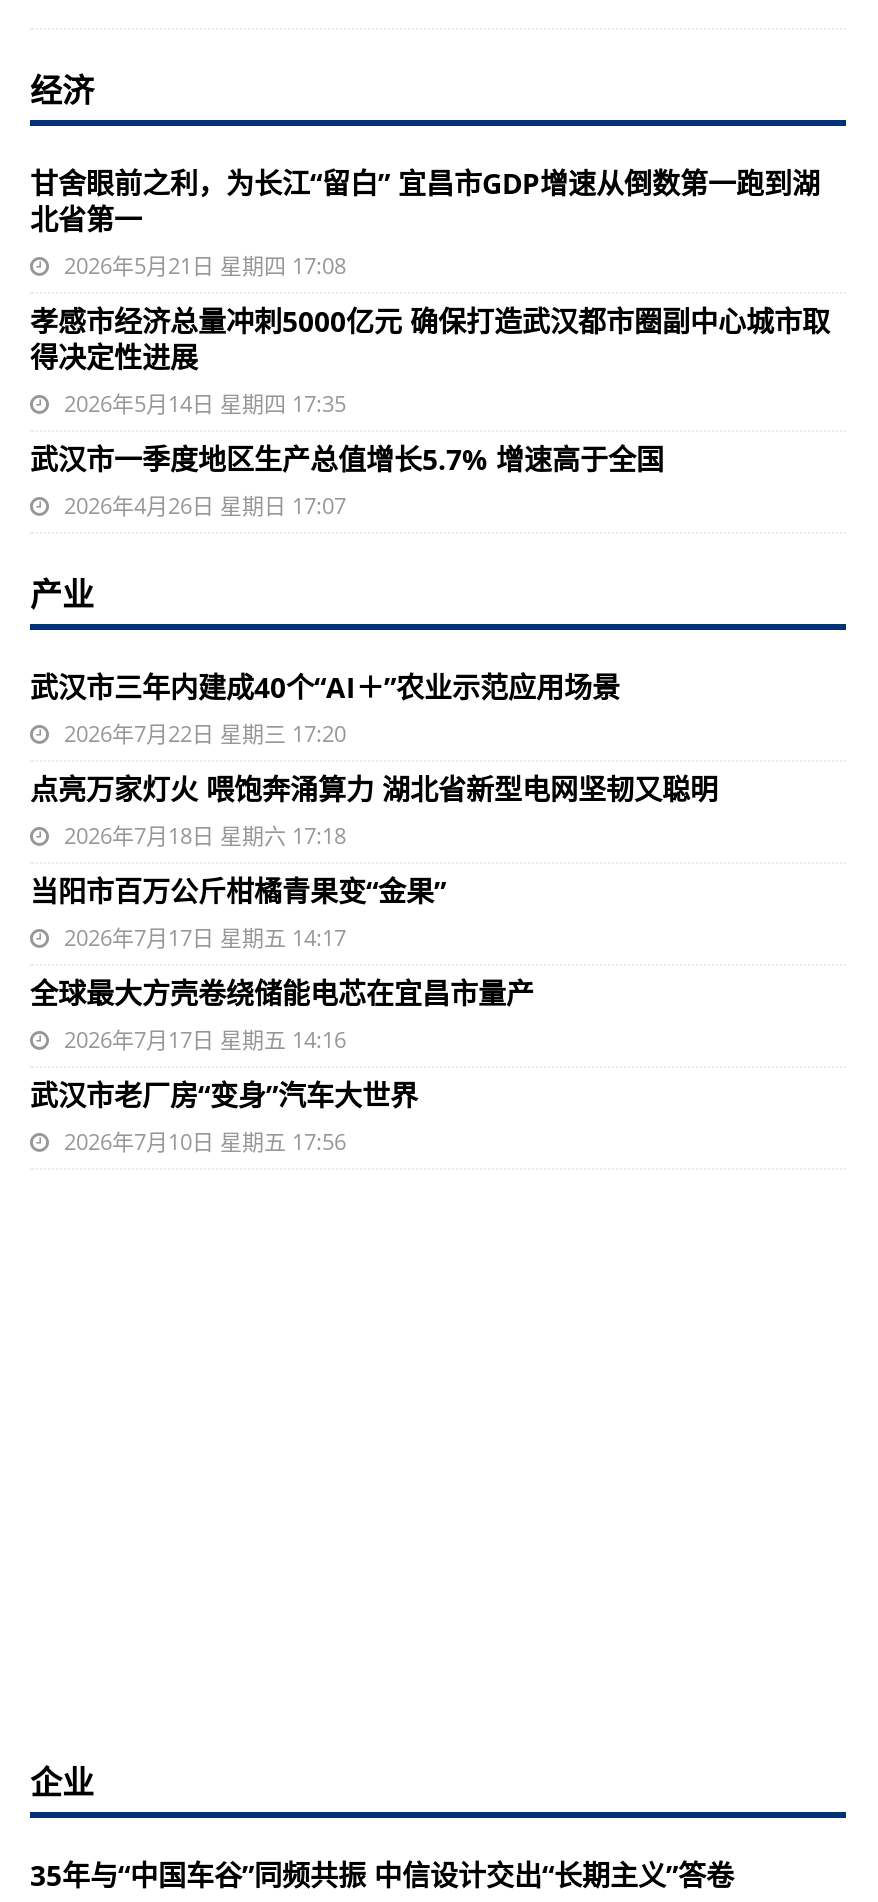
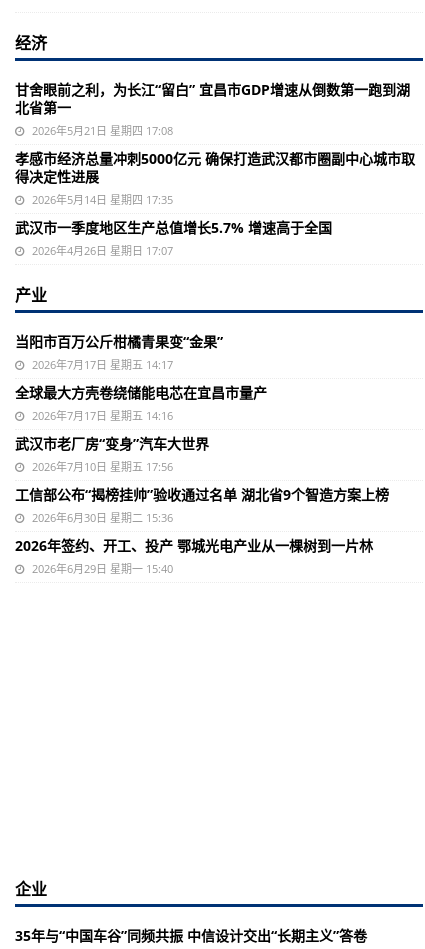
[30,668,718,850] 武汉市三年内建成40个“AI＋”农业示范应用场景 | 2026年7月22日 星期三 17:20 | 点亮万家灯火 喂饱奔涌算力 湖北省新型电网坚韧又聪明 | 2026年7月18日 星期六 17:18 -> none
moved [30,872,534,1156] -> [15,332,267,474]: 当阳市百万公斤柑橘青果变“金果” | 2026年7月17日 星期五 14:17 | 全球最大方壳卷绕储能电芯在宜昌市量产 | 2026年7月17日 星期五 14:16 | 武汉市老厂房“变身”汽车大世界 | 2026年7月10日 星期五 17:56
none -> [15,485,389,576] 工信部公布“揭榜挂帅”验收通过名单 湖北省9个智造方案上榜 | 2026年6月30日 星期二 15:36 | 2026年签约、开工、投产 鄂城光电产业从一棵树到一片林 | 2026年6月29日 星期一 15:40

